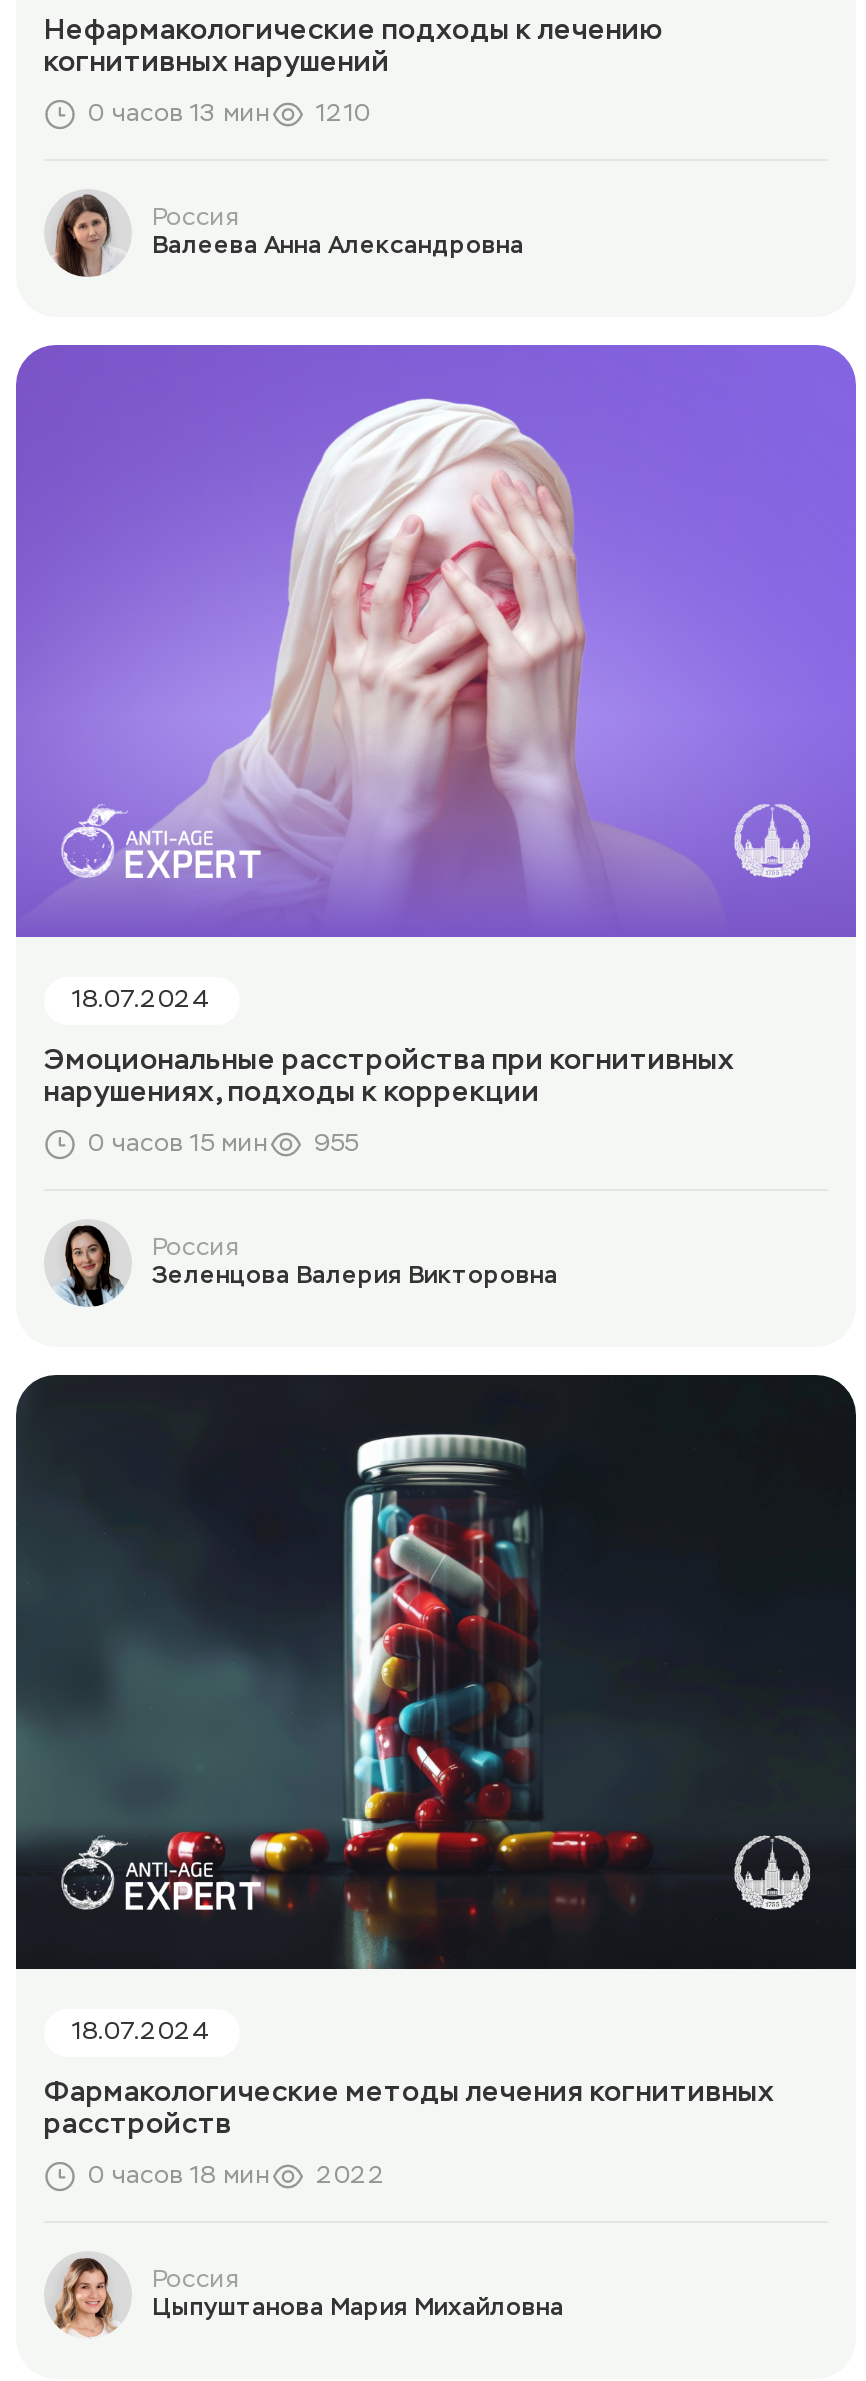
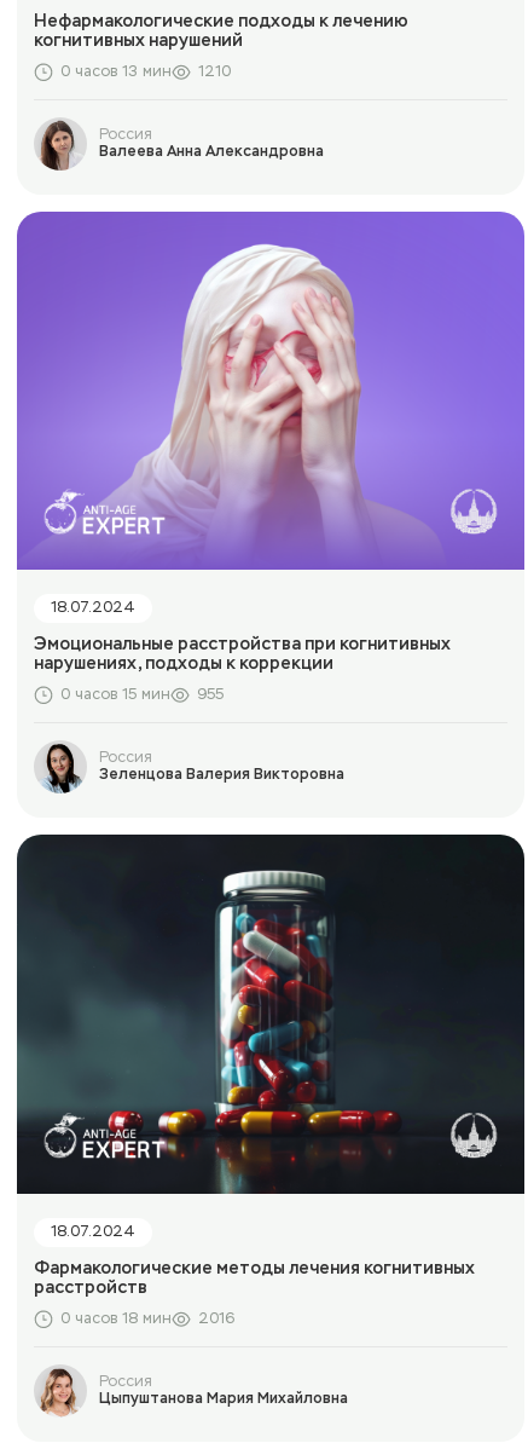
[316,2164,386,2188] 2022 -> [198,1312,234,1327] 2016

